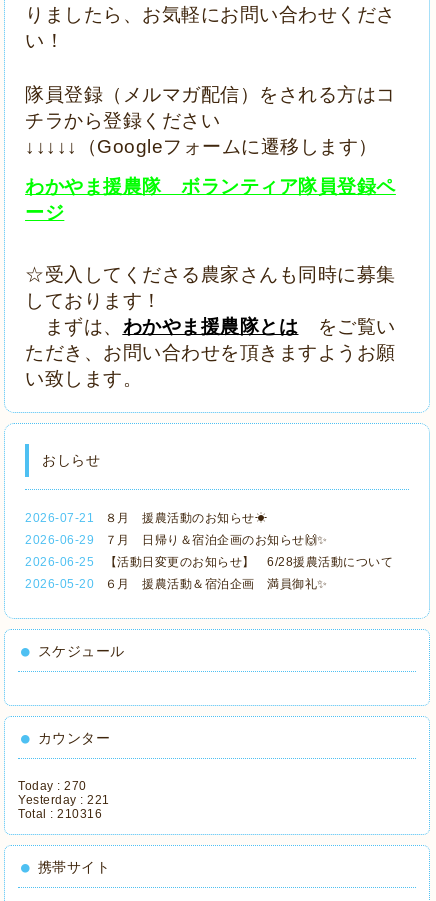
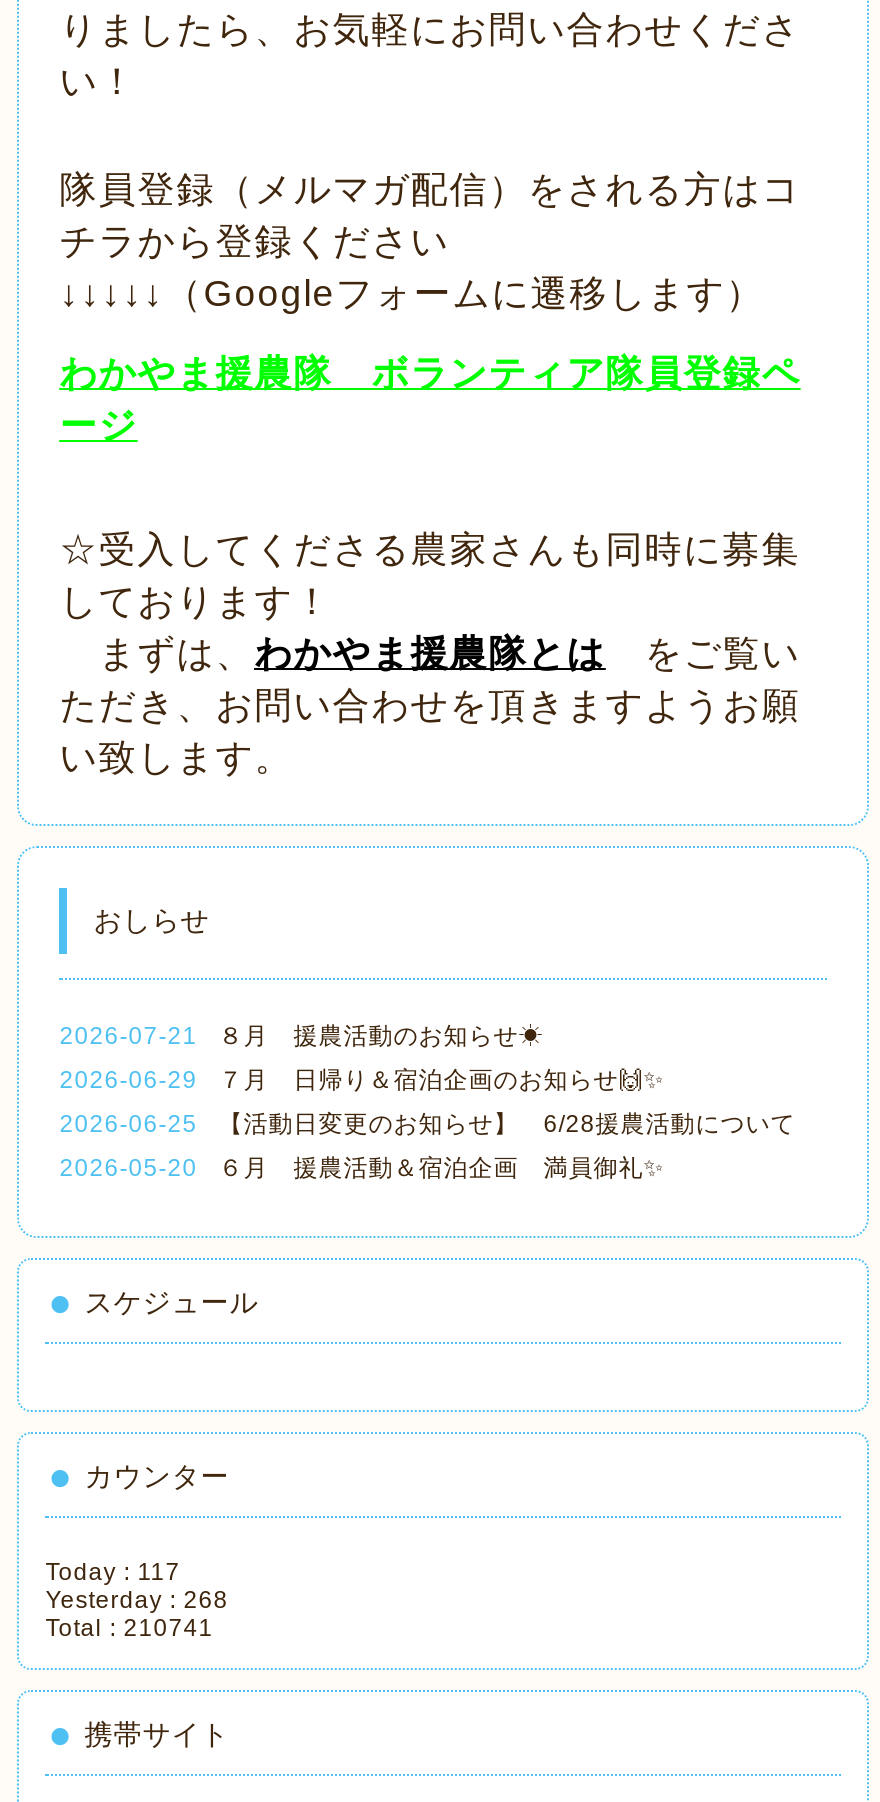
[18,779,87,793] Today : 270 -> [45,1558,180,1586] Today : 117
[18,793,110,807] Yesterday : 221 -> [45,1586,228,1614] Yesterday : 268
[18,807,102,821] Total : 210316 -> [45,1614,213,1642] Total : 210741

